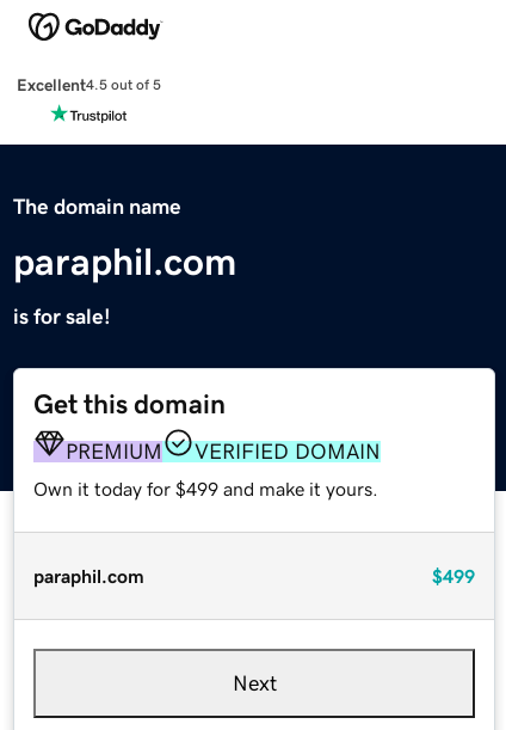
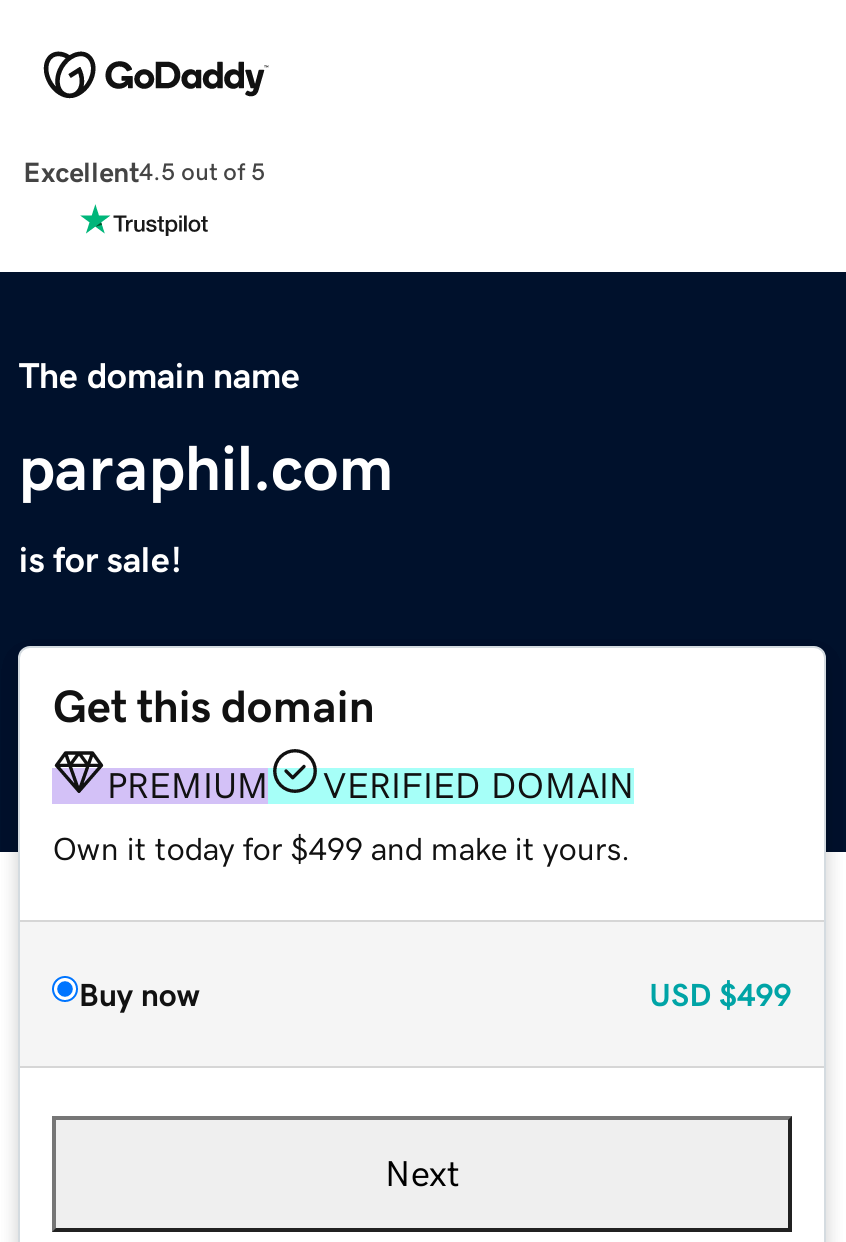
[34,566,474,585] paraphil.com | $499 -> [79,977,791,1009] Buy now | USD $499

